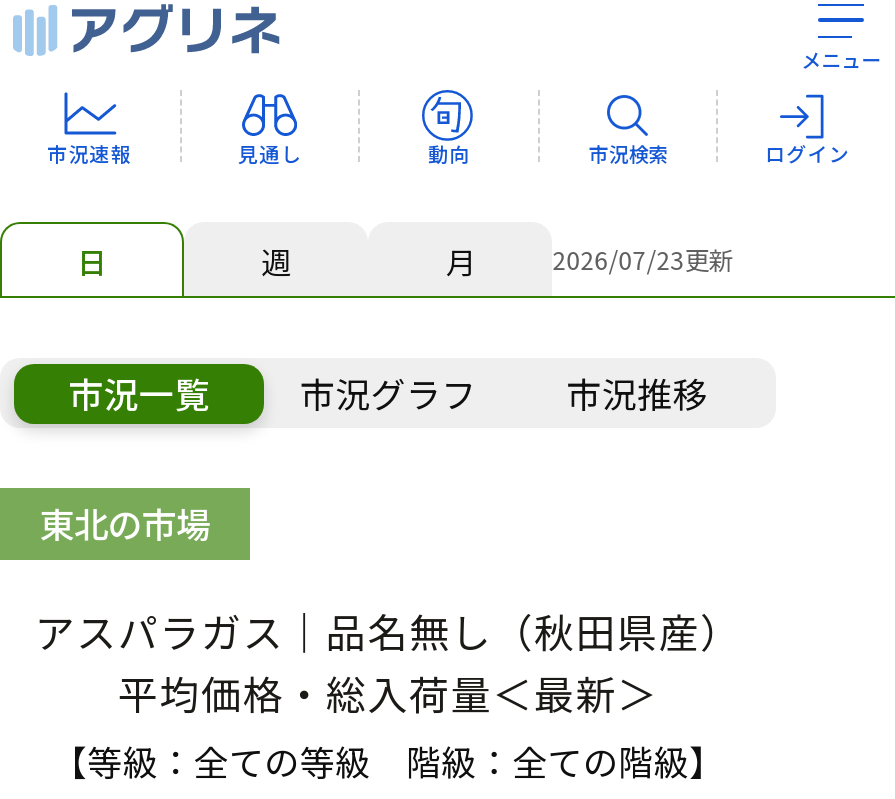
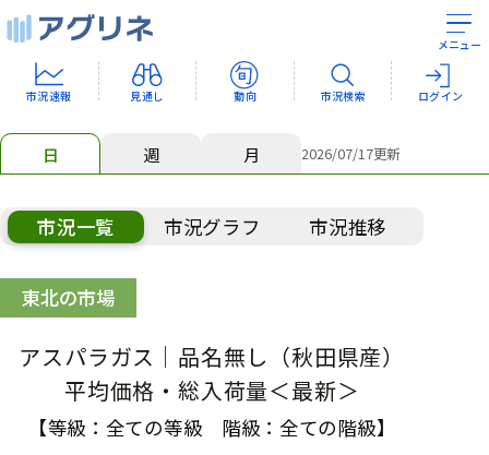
[552,241,732,277] 2026/07/23更新 -> [301,143,400,163] 2026/07/17更新

